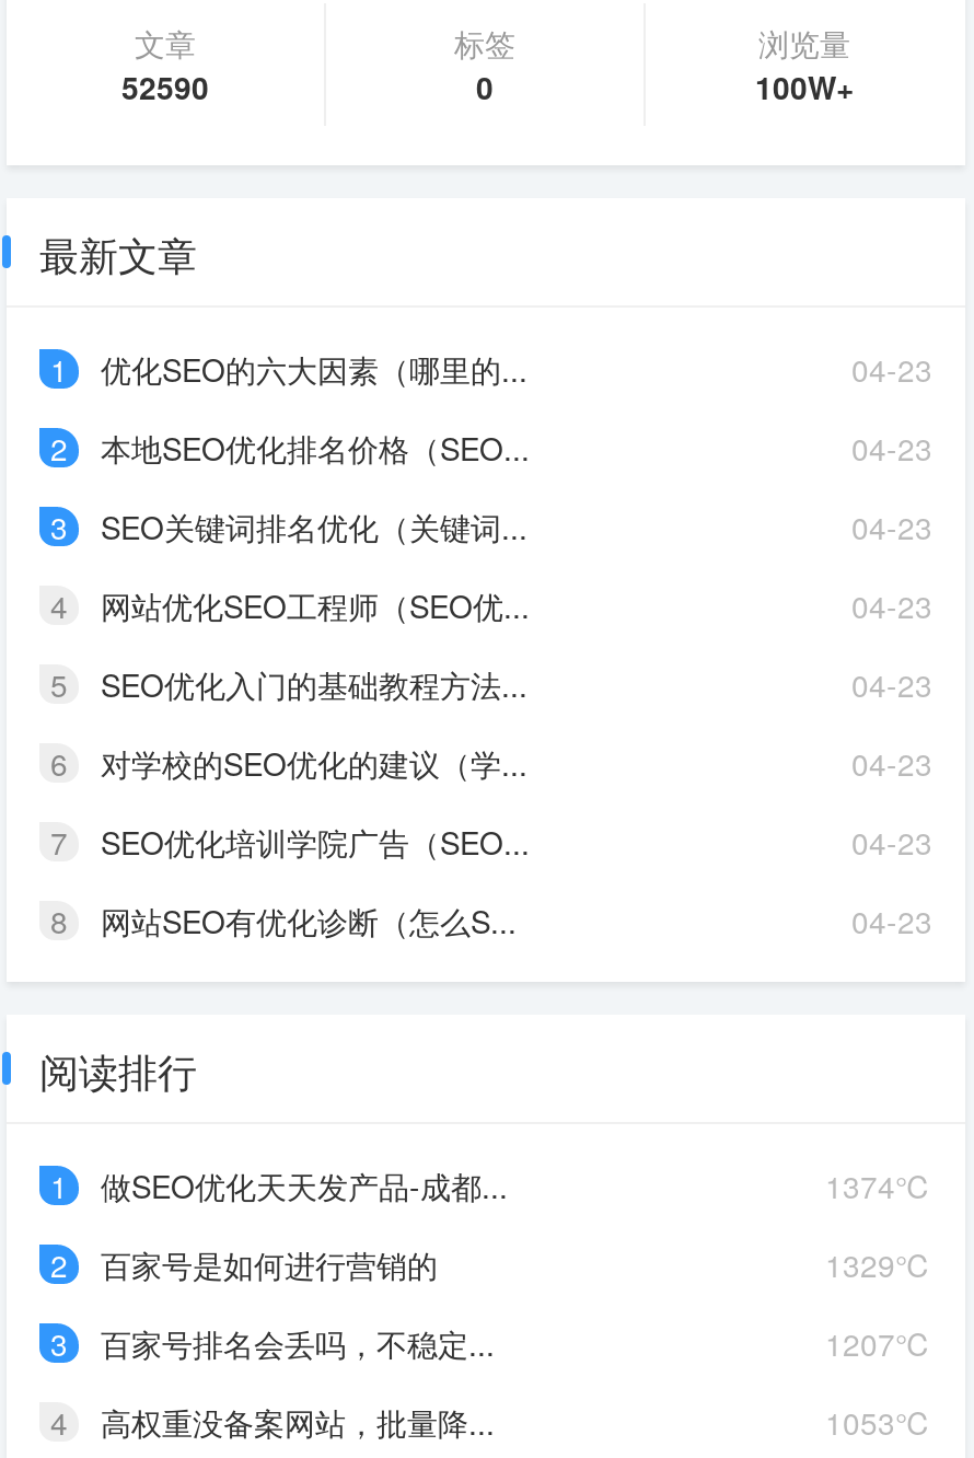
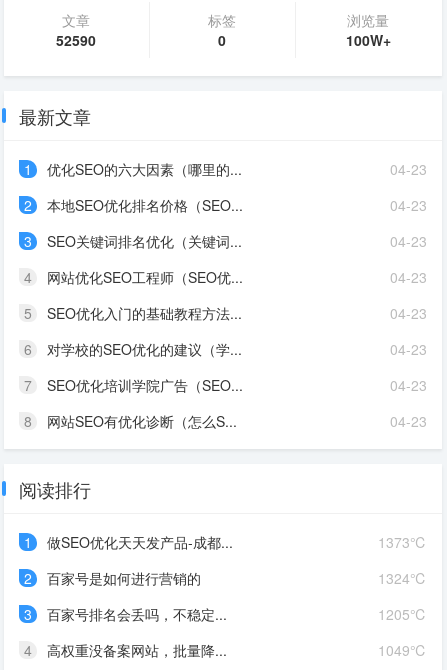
[825,1163,932,1207] 1374℃ -> [378,532,427,552] 1373℃
[825,1242,932,1286] 1329℃ -> [378,568,427,588] 1324℃
[825,1321,932,1365] 1207℃ -> [378,604,427,624] 1205℃
[825,1400,932,1443] 1053℃ -> [378,640,427,660] 1049℃

